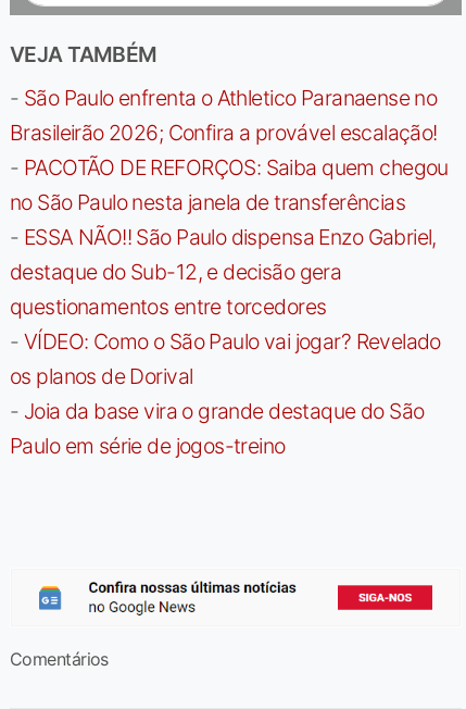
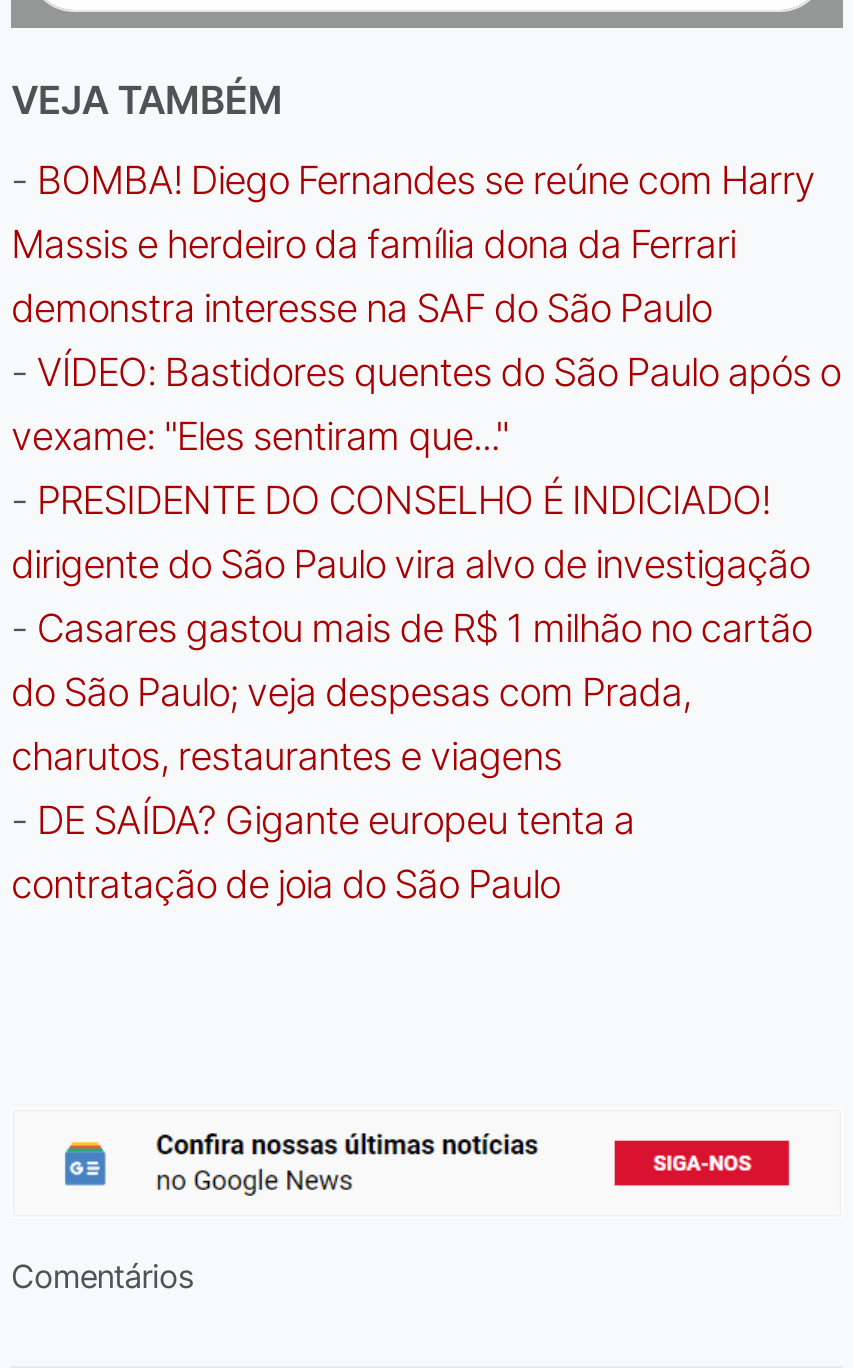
[10,84,448,458] - São Paulo enfrenta o Athletico Paranaense no | Brasileirão 2026; Confira a provável escalação! | - PACOTÃO DE REFORÇOS: Saiba quem chegou | no São Paulo nesta janela de transferências | - ESSA NÃO!! São Paulo dispensa Enzo Gabriel, | destaque do Sub-12, e decisão gera | questionamentos entre torcedores | - VÍDEO: Como o São Paulo vai jogar? Revelado | os planos de Dorival | - Joia da base vira o grande destaque do São | Paulo em série de jogos-treino -> [11,155,840,907] - BOMBA! Diego Fernandes se reúne com Harry | Massis e herdeiro da família dona da Ferrari | demonstra interesse na SAF do São Paulo | - VÍDEO: Bastidores quentes do São Paulo após o | vexame: "Eles sentiram que..." | - PRESIDENTE DO CONSELHO É INDICIADO! | dirigente do São Paulo vira alvo de investigação | - Casares gastou mais de R$ 1 milhão no cartão | do São Paulo; veja despesas com Prada, | charutos, restaurantes e viagens | - DE SAÍDA? Gigante europeu tenta a | contratação de joia do São Paulo

